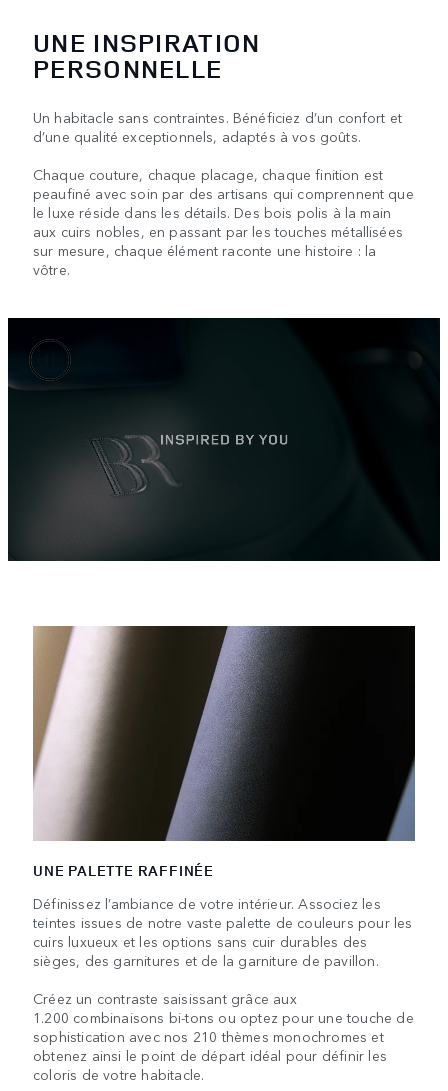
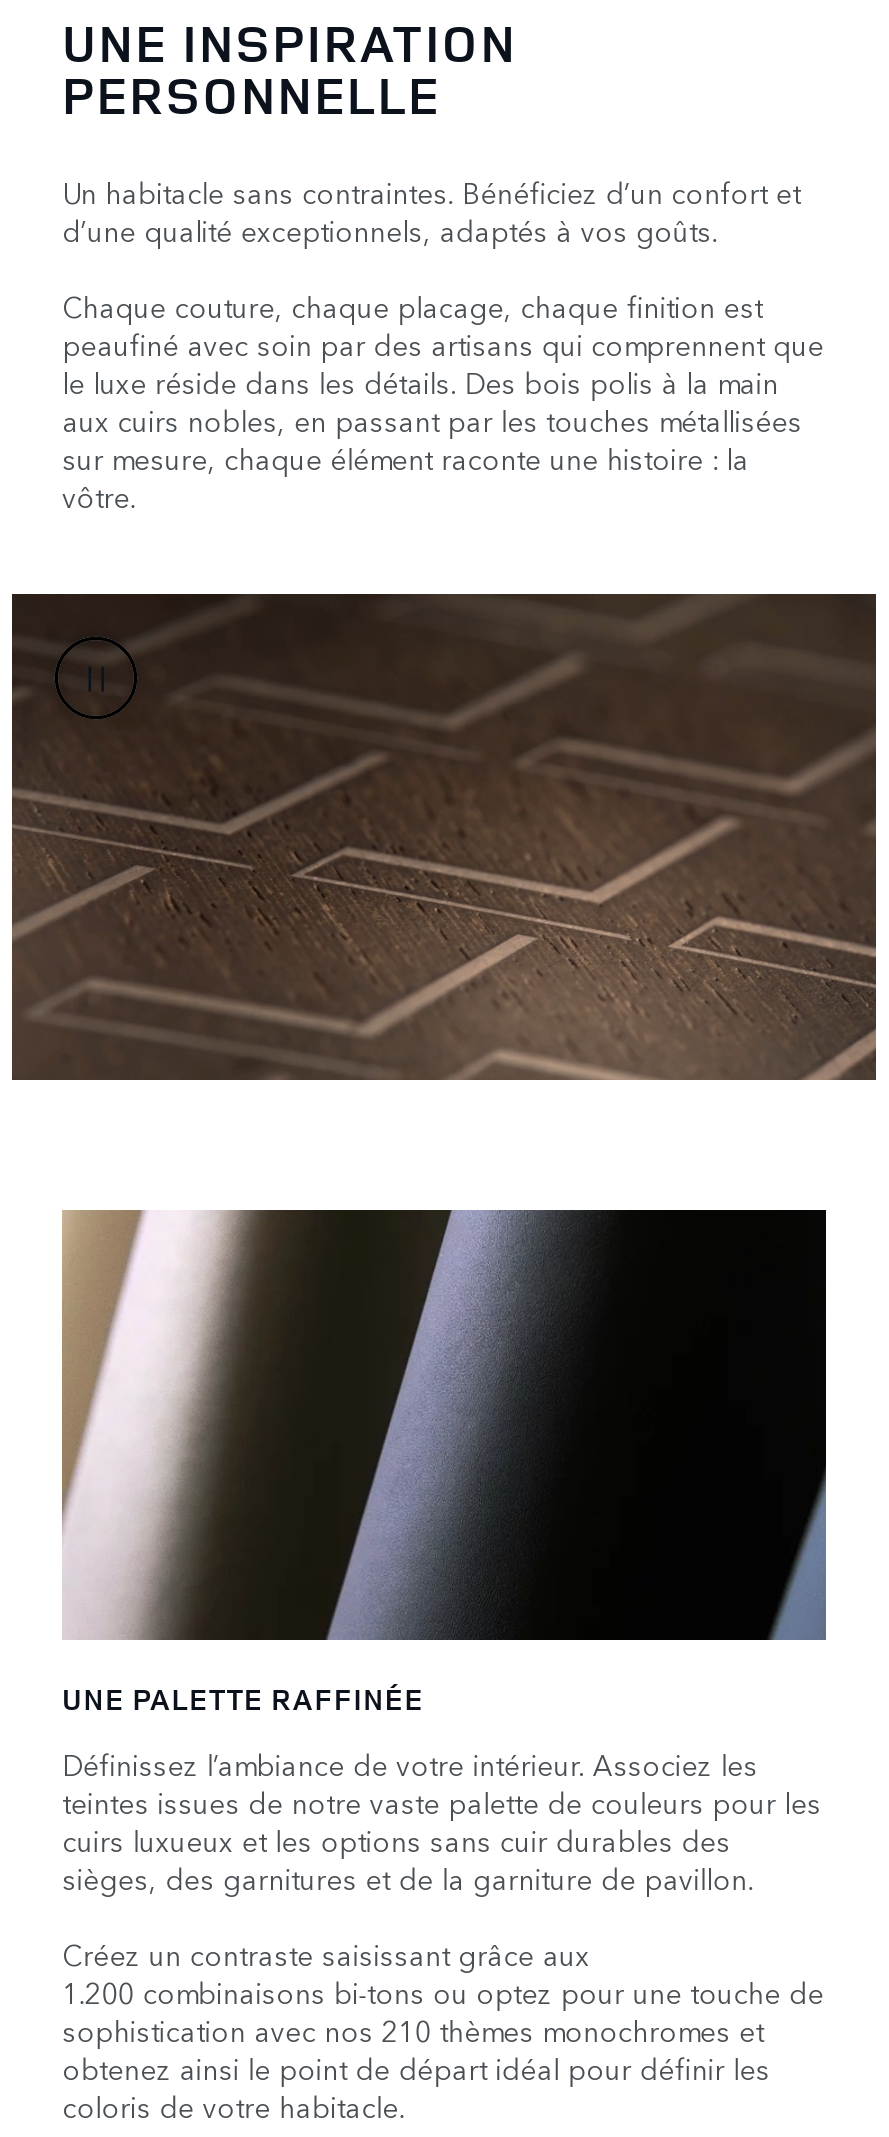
[7,318,441,562] [image] -> [10,594,878,1082] [image]

